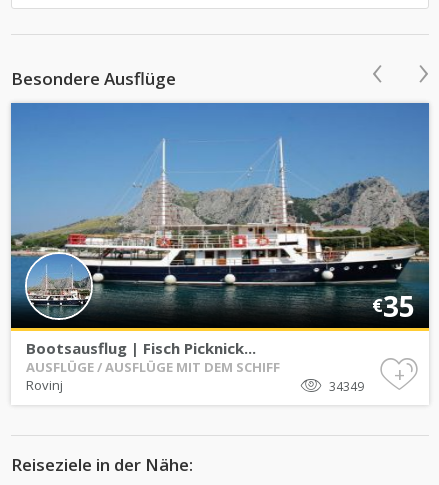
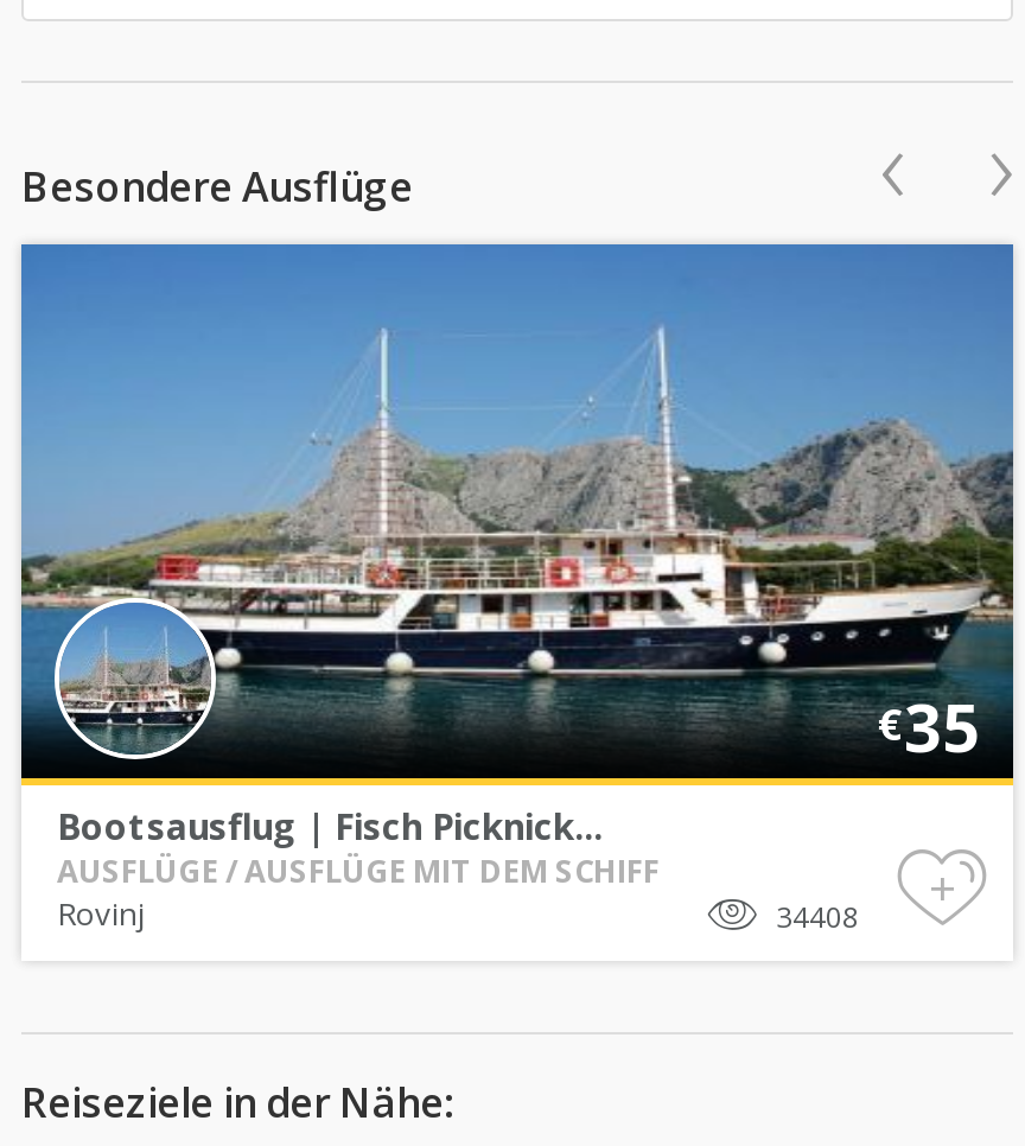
[329,378,364,395] 34349 -> [776,896,859,936] 34408

